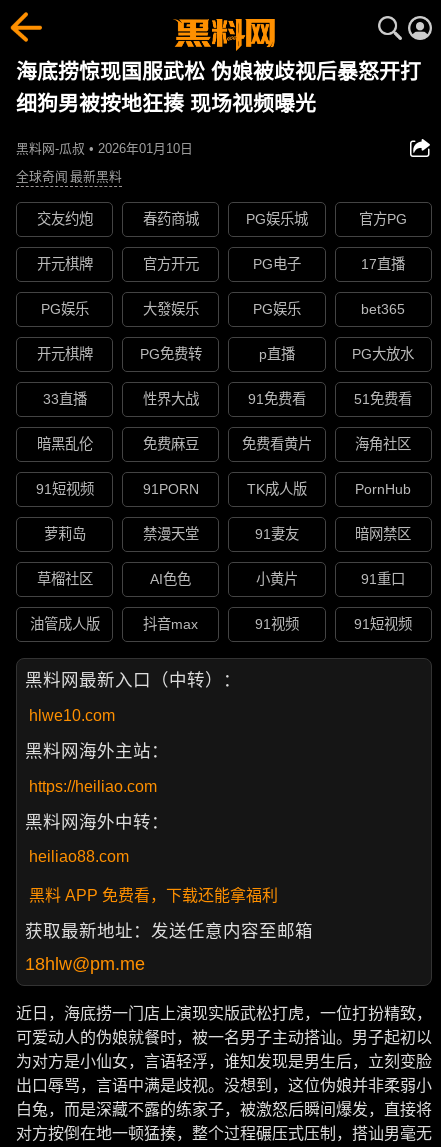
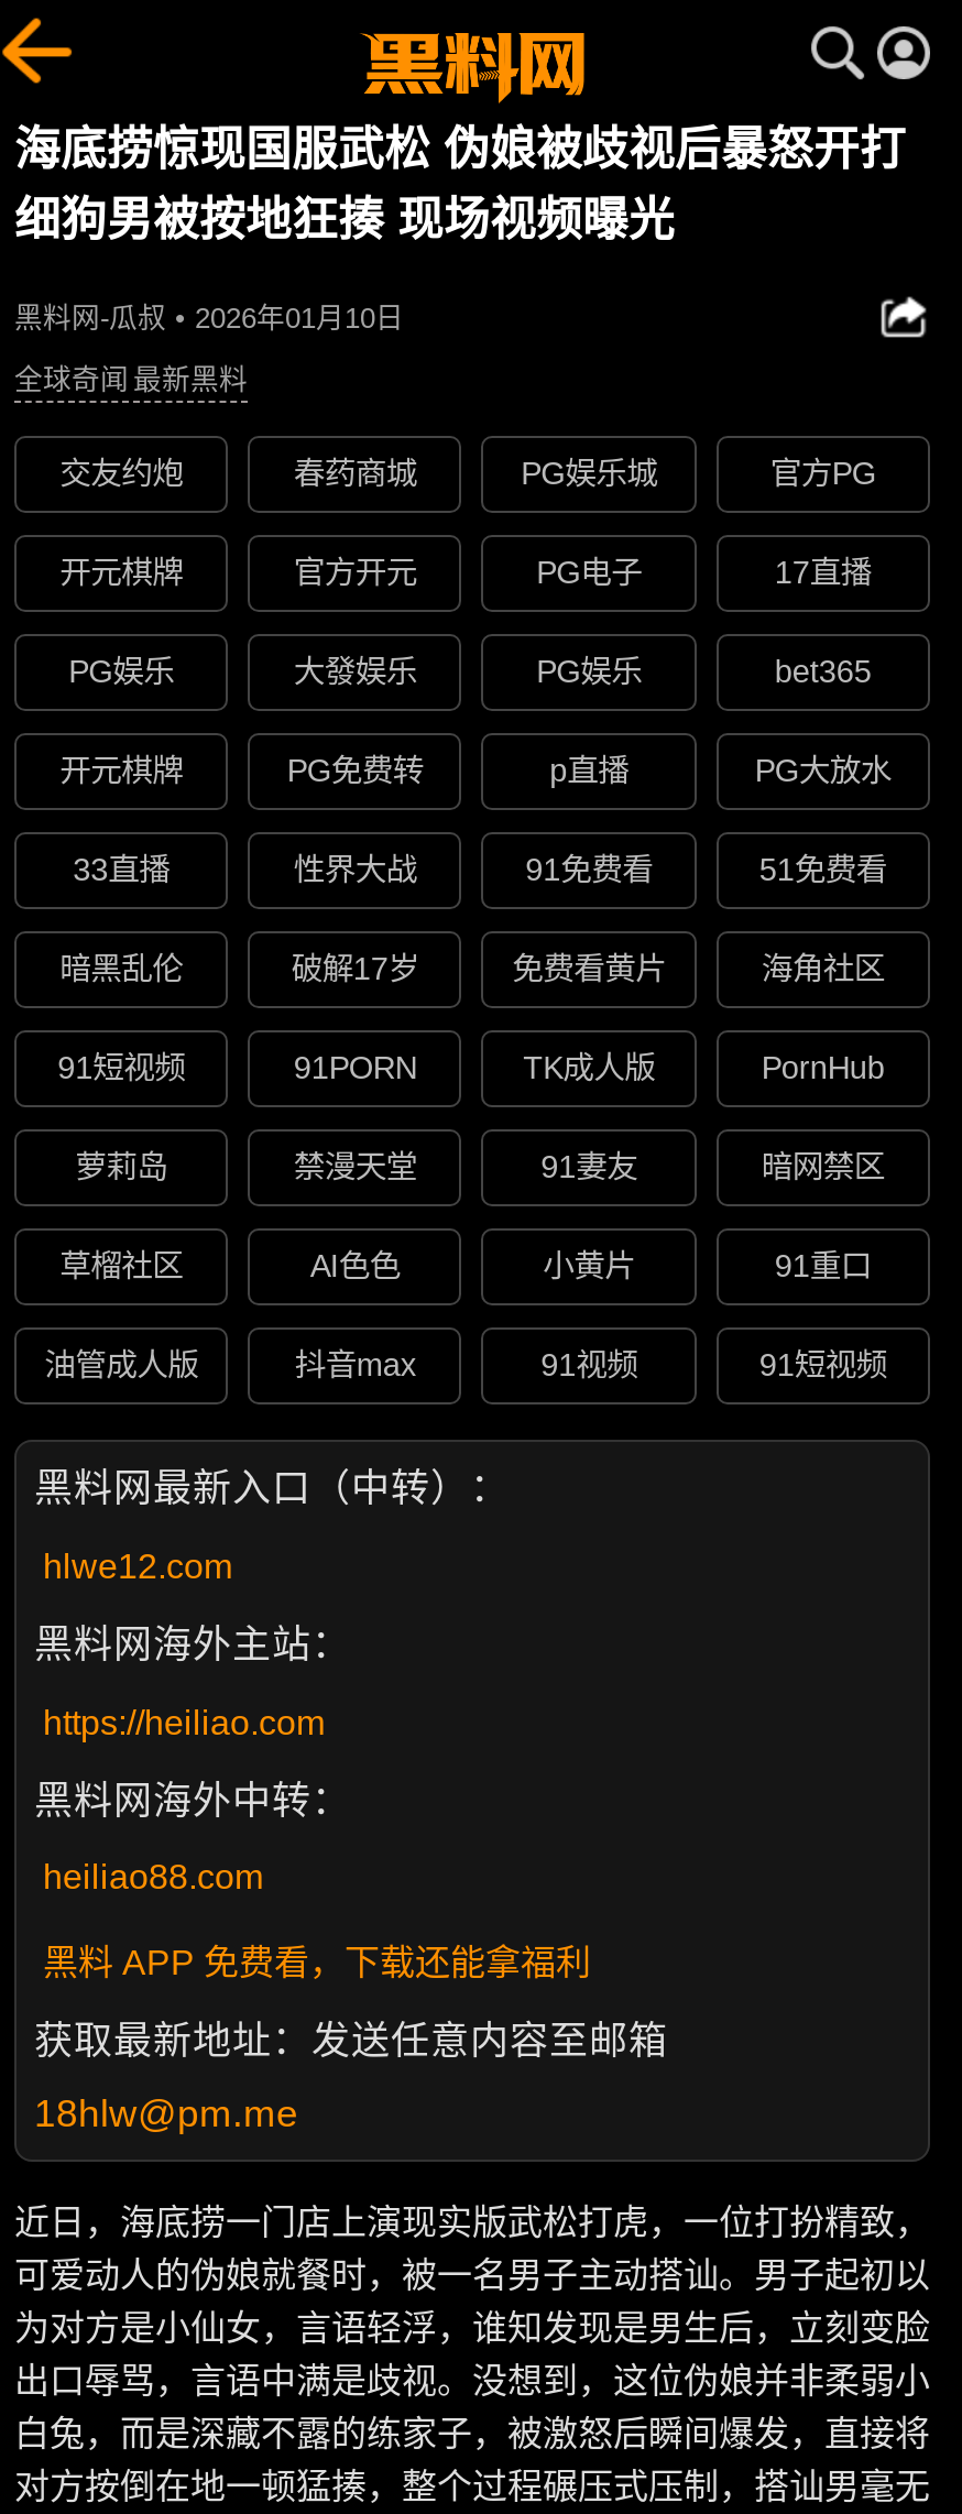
[143,436,199,452] 免费麻豆 -> [291,952,419,987] 破解17岁
[29,707,115,724] hlwe10.com -> [43,1547,232,1585] hlwe12.com

